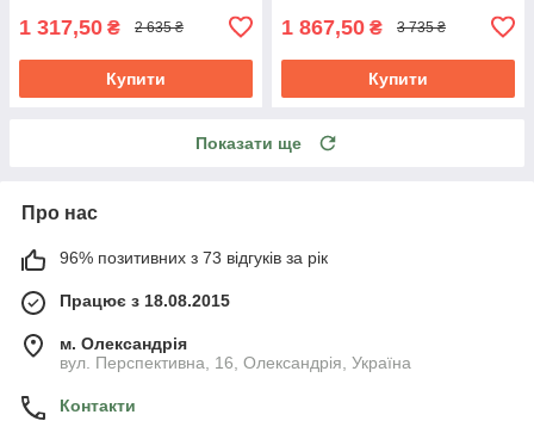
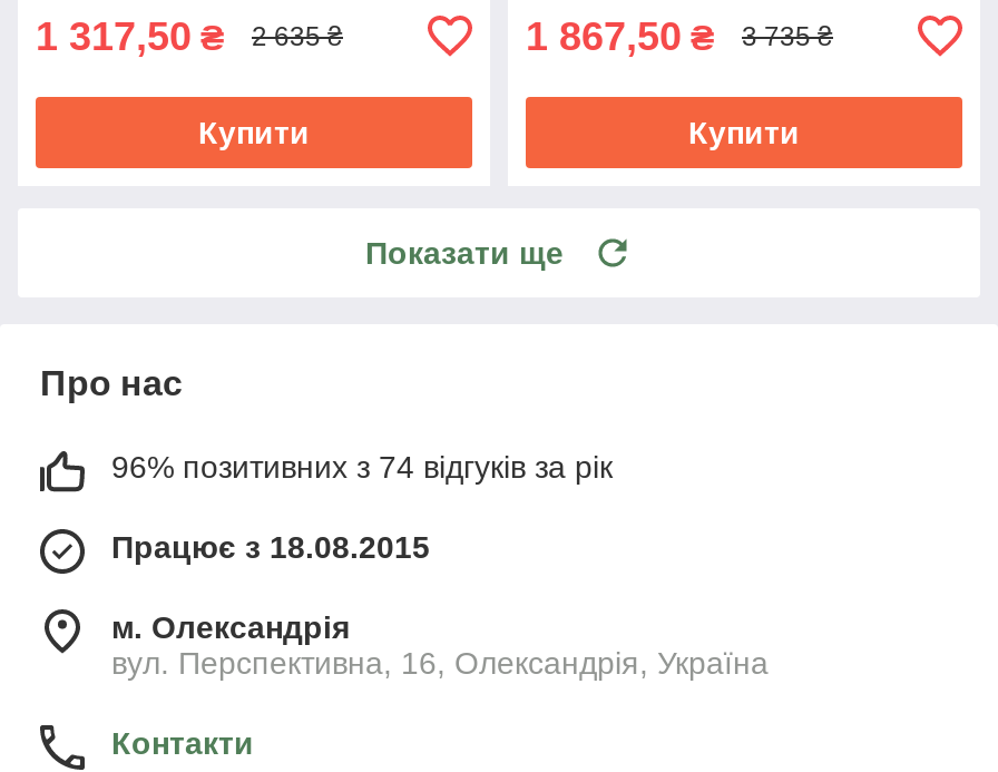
[60,248,328,267] 96% позитивних з 73 відгуків за рік -> [111,448,613,484] 96% позитивних з 74 відгуків за рік

